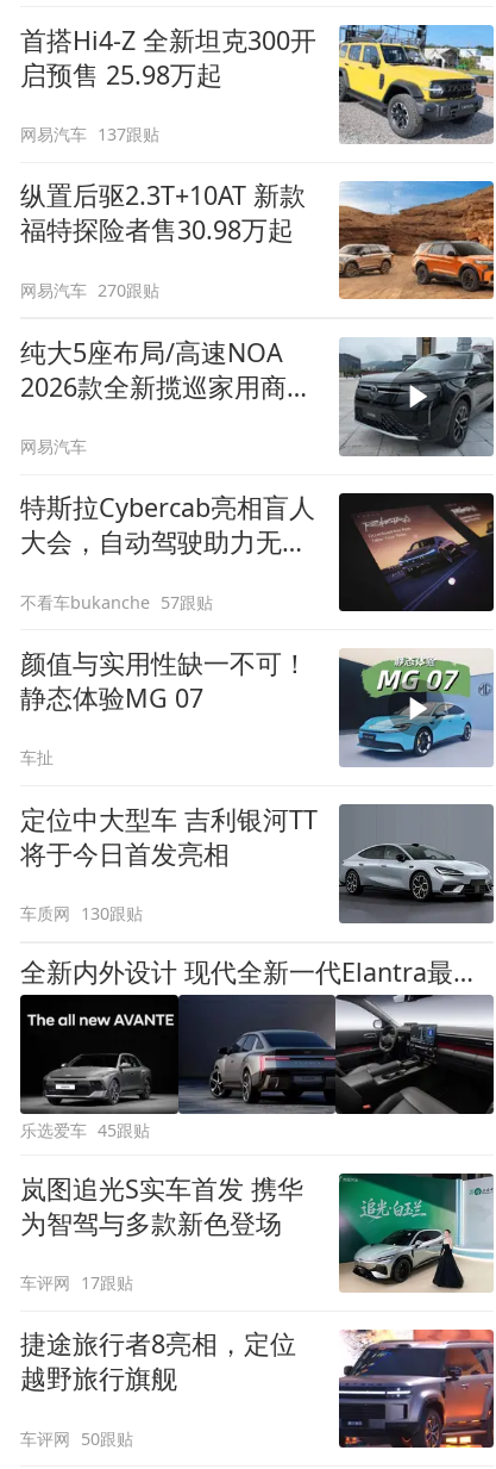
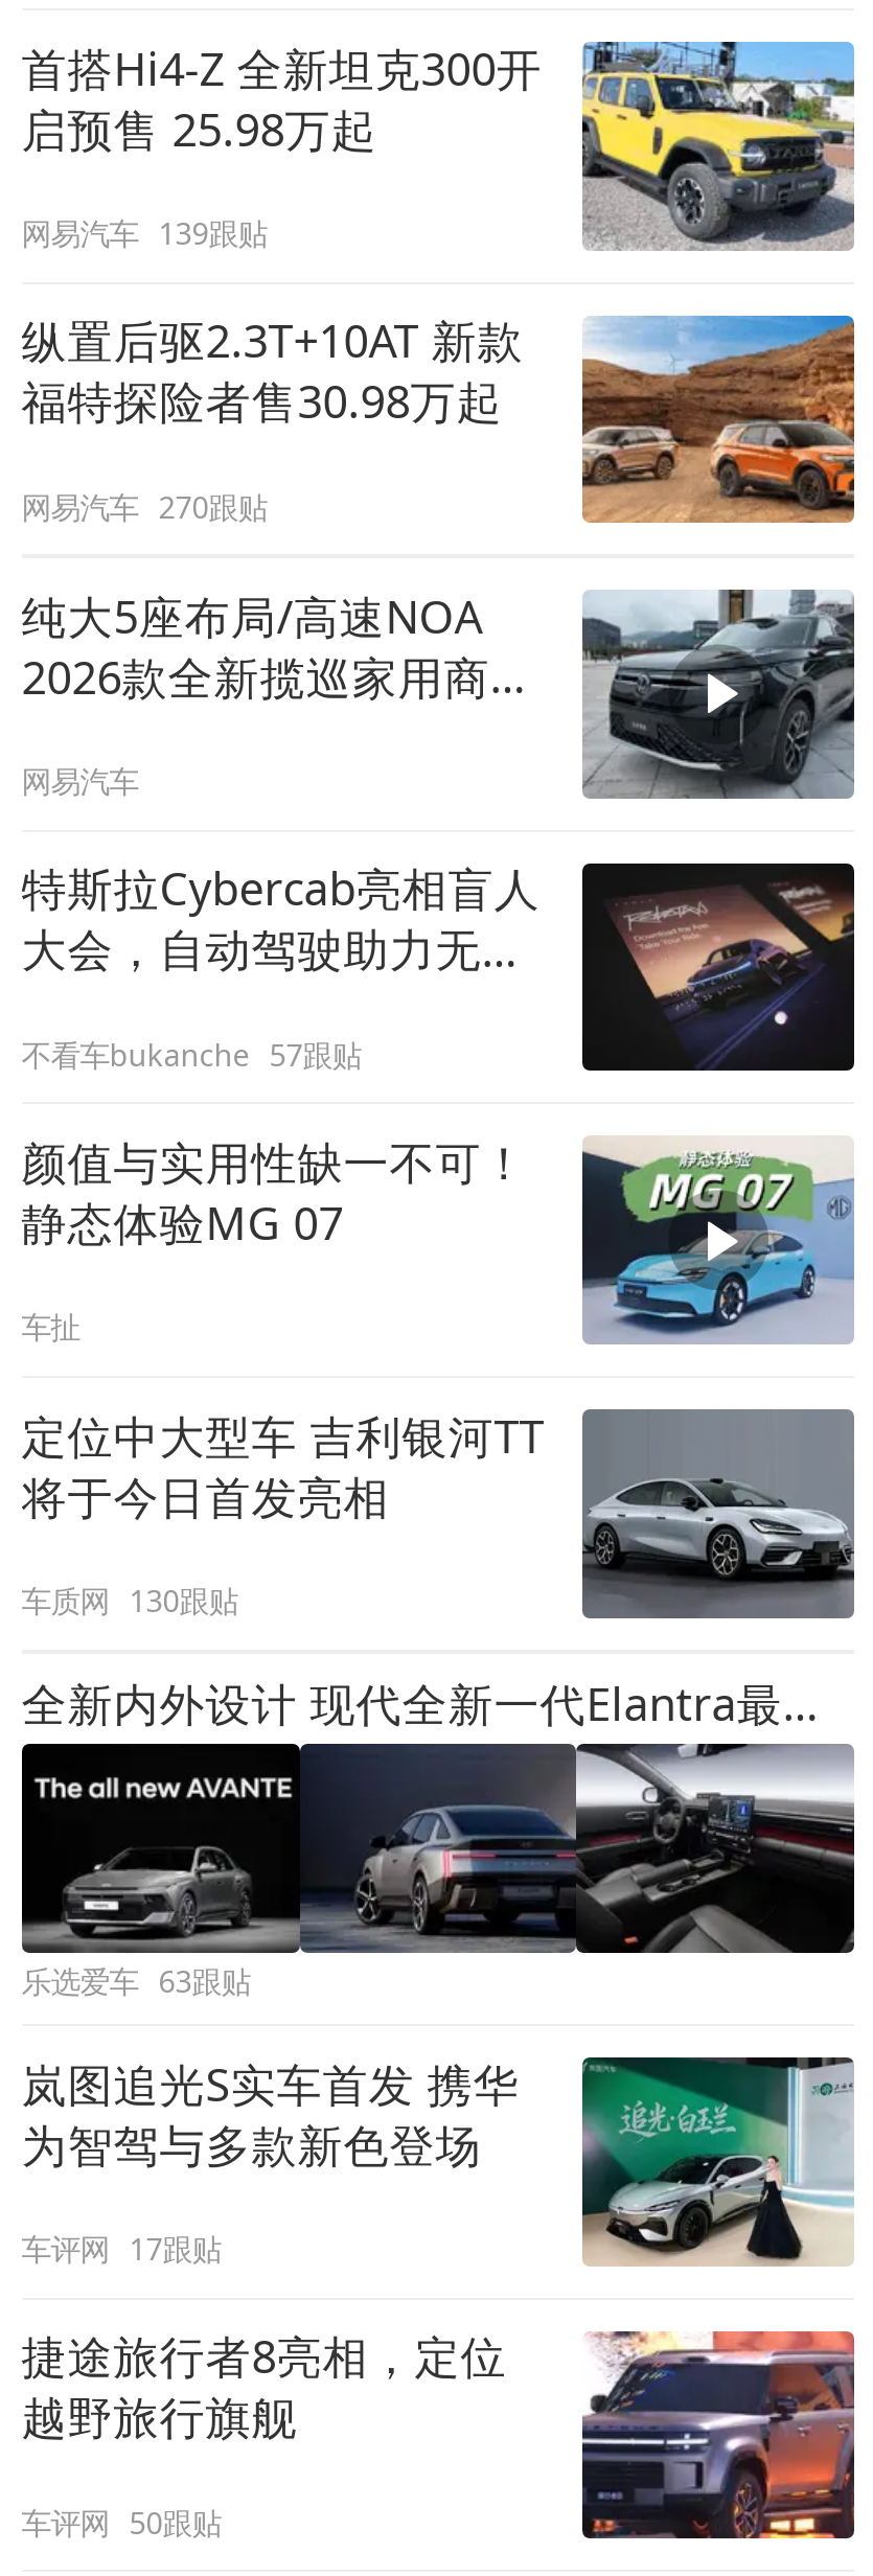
[20,123,160,145] 网易汽车 137跟贴 -> [21,213,267,253] 网易汽车 139跟贴
[20,1119,150,1142] 乐选爱车 45跟贴 -> [21,1962,251,2002] 乐选爱车 63跟贴

